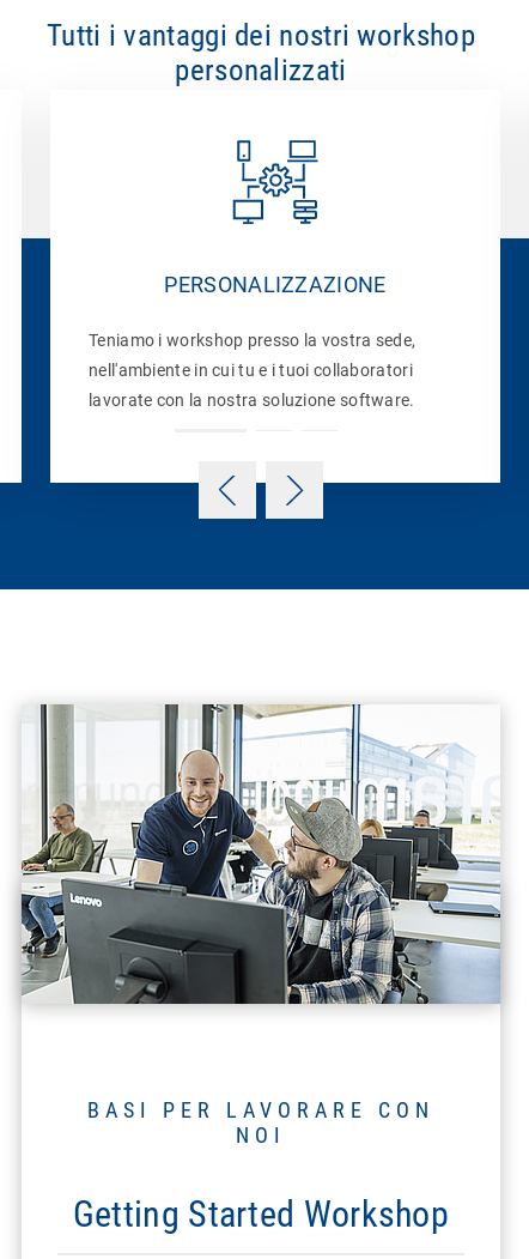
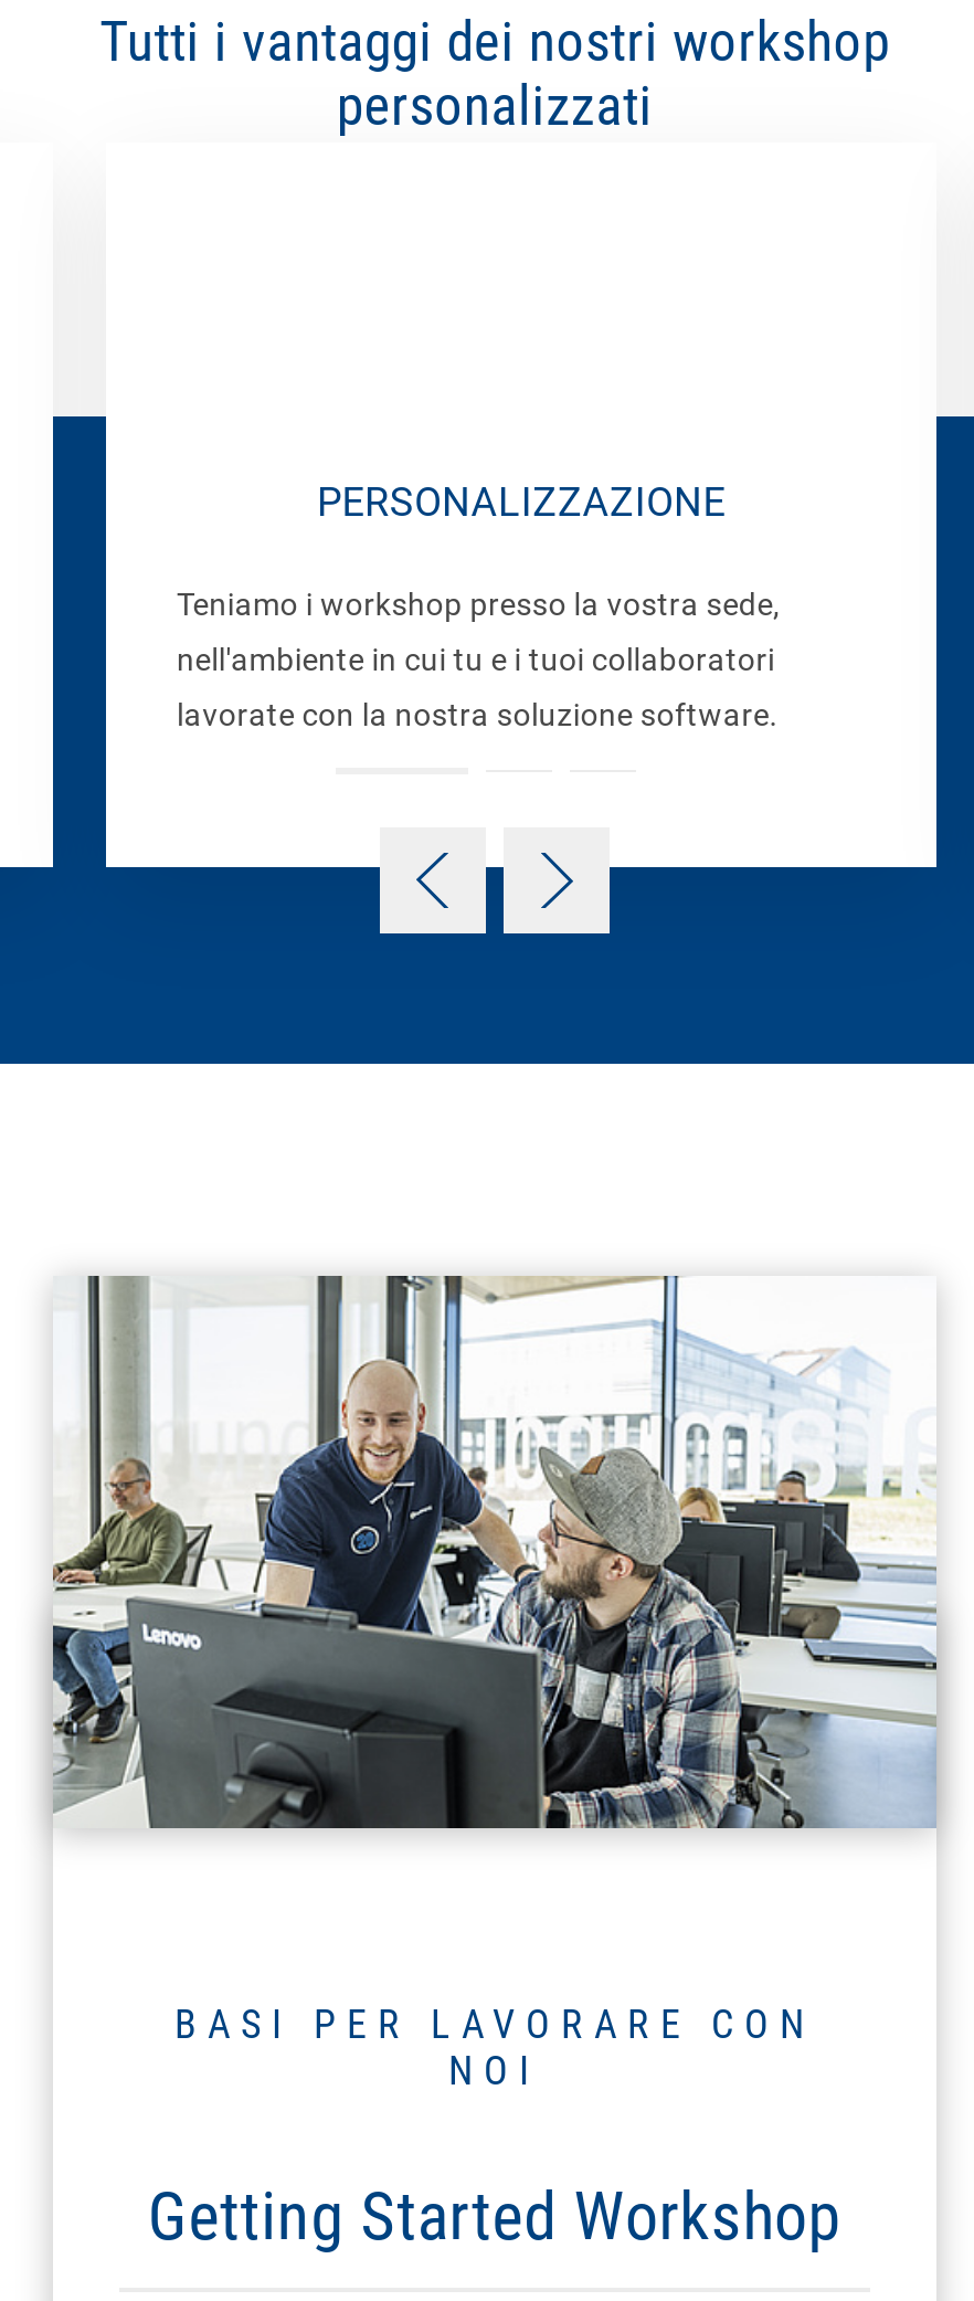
[232,139,318,225] [image] -> none

